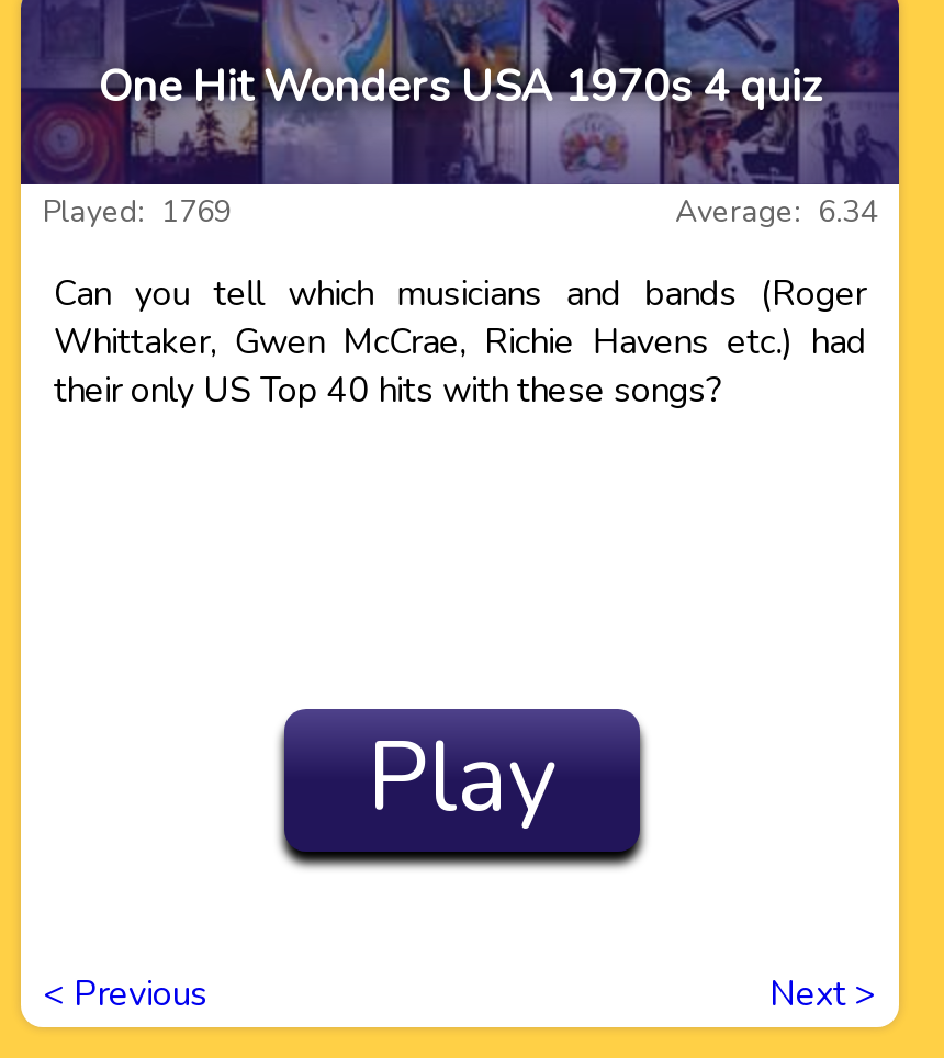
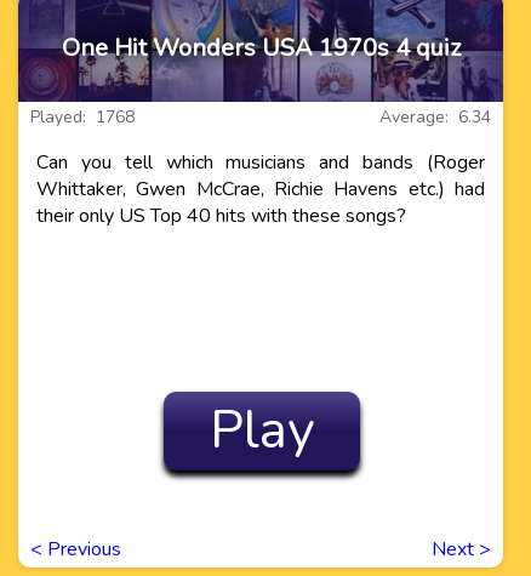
[43,191,232,233] Played: 1769 -> [30,105,135,129] Played: 1768

